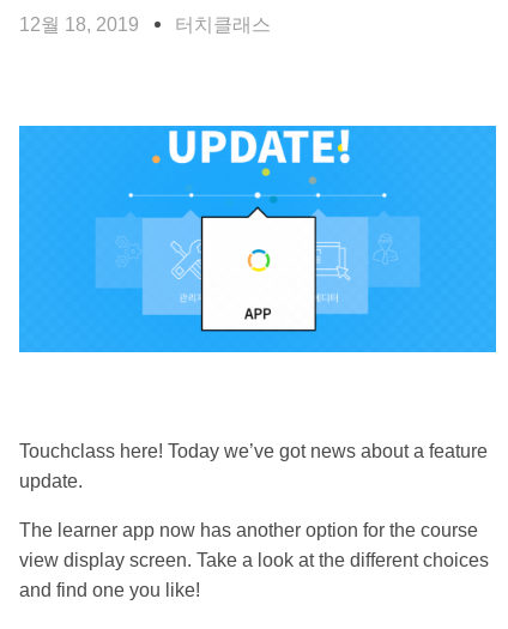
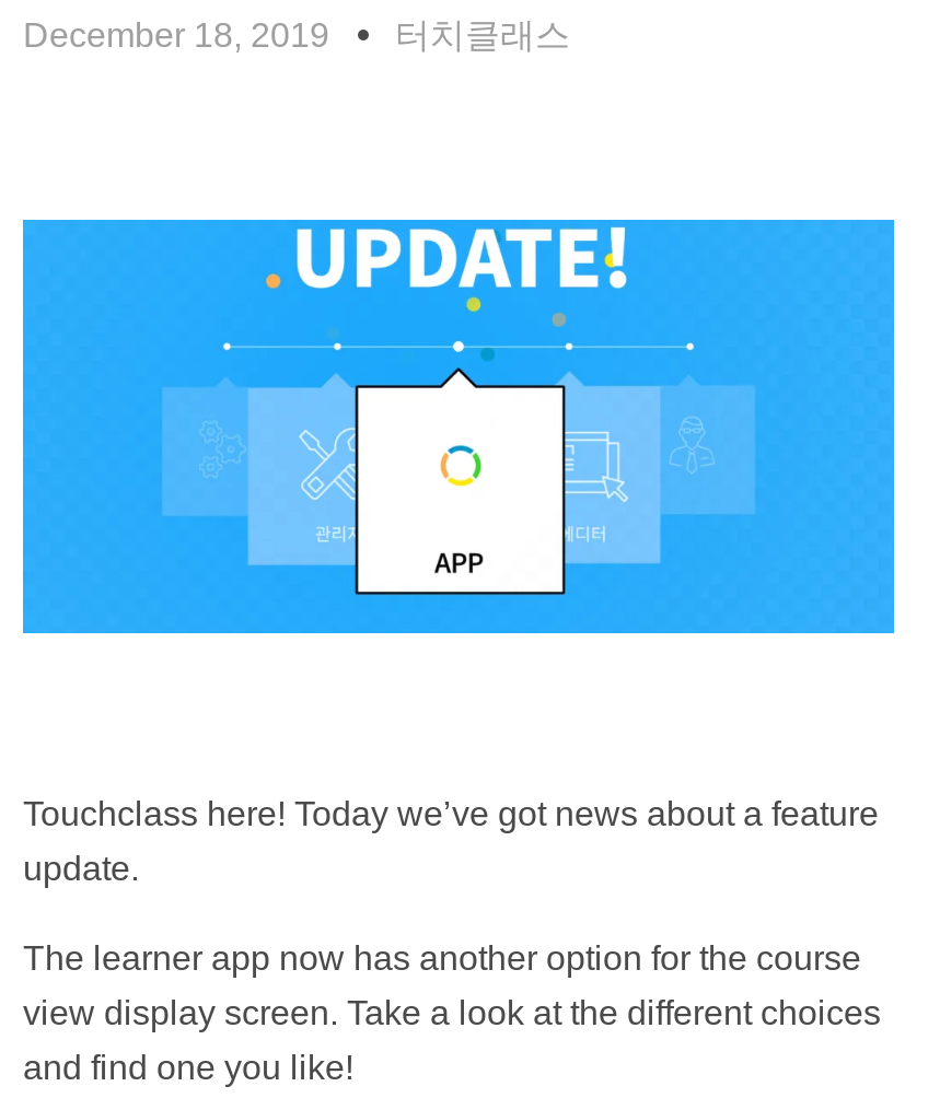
[19,14,271,35] 12월 18, 2019 터치클래스 -> [23,16,570,54] December 18, 2019 터치클래스

